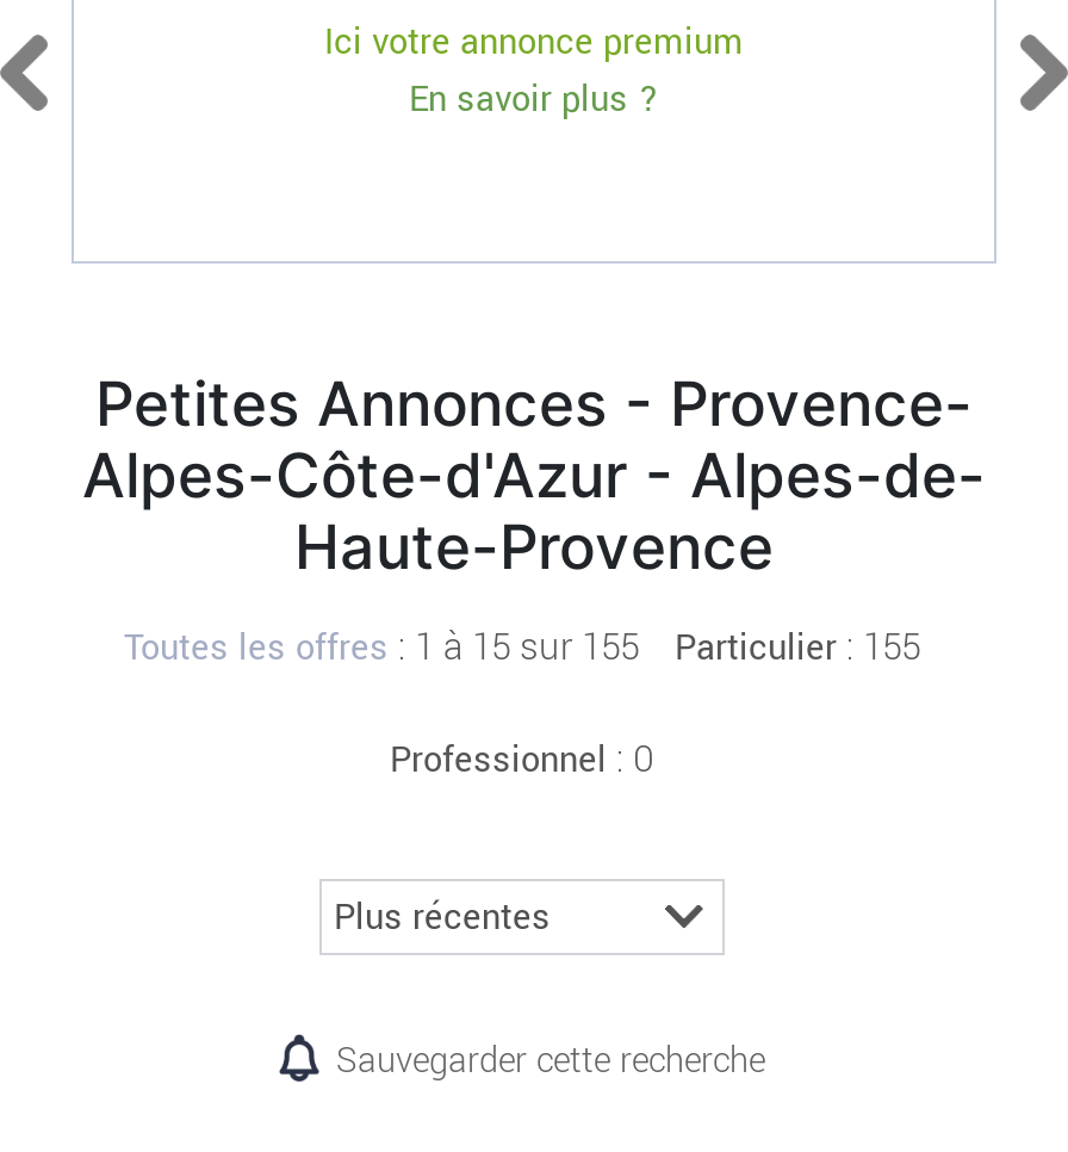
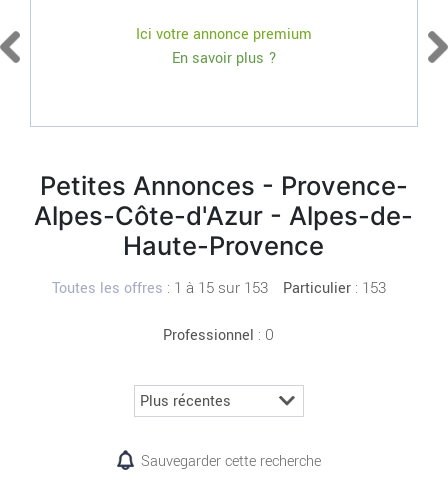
[124,621,639,674] Toutes les offres: 1 à 15 sur 155 -> [52,277,268,299] Toutes les offres: 1 à 15 sur 153
[675,621,920,674] Particulier: 155 -> [283,277,386,299] Particulier: 153

